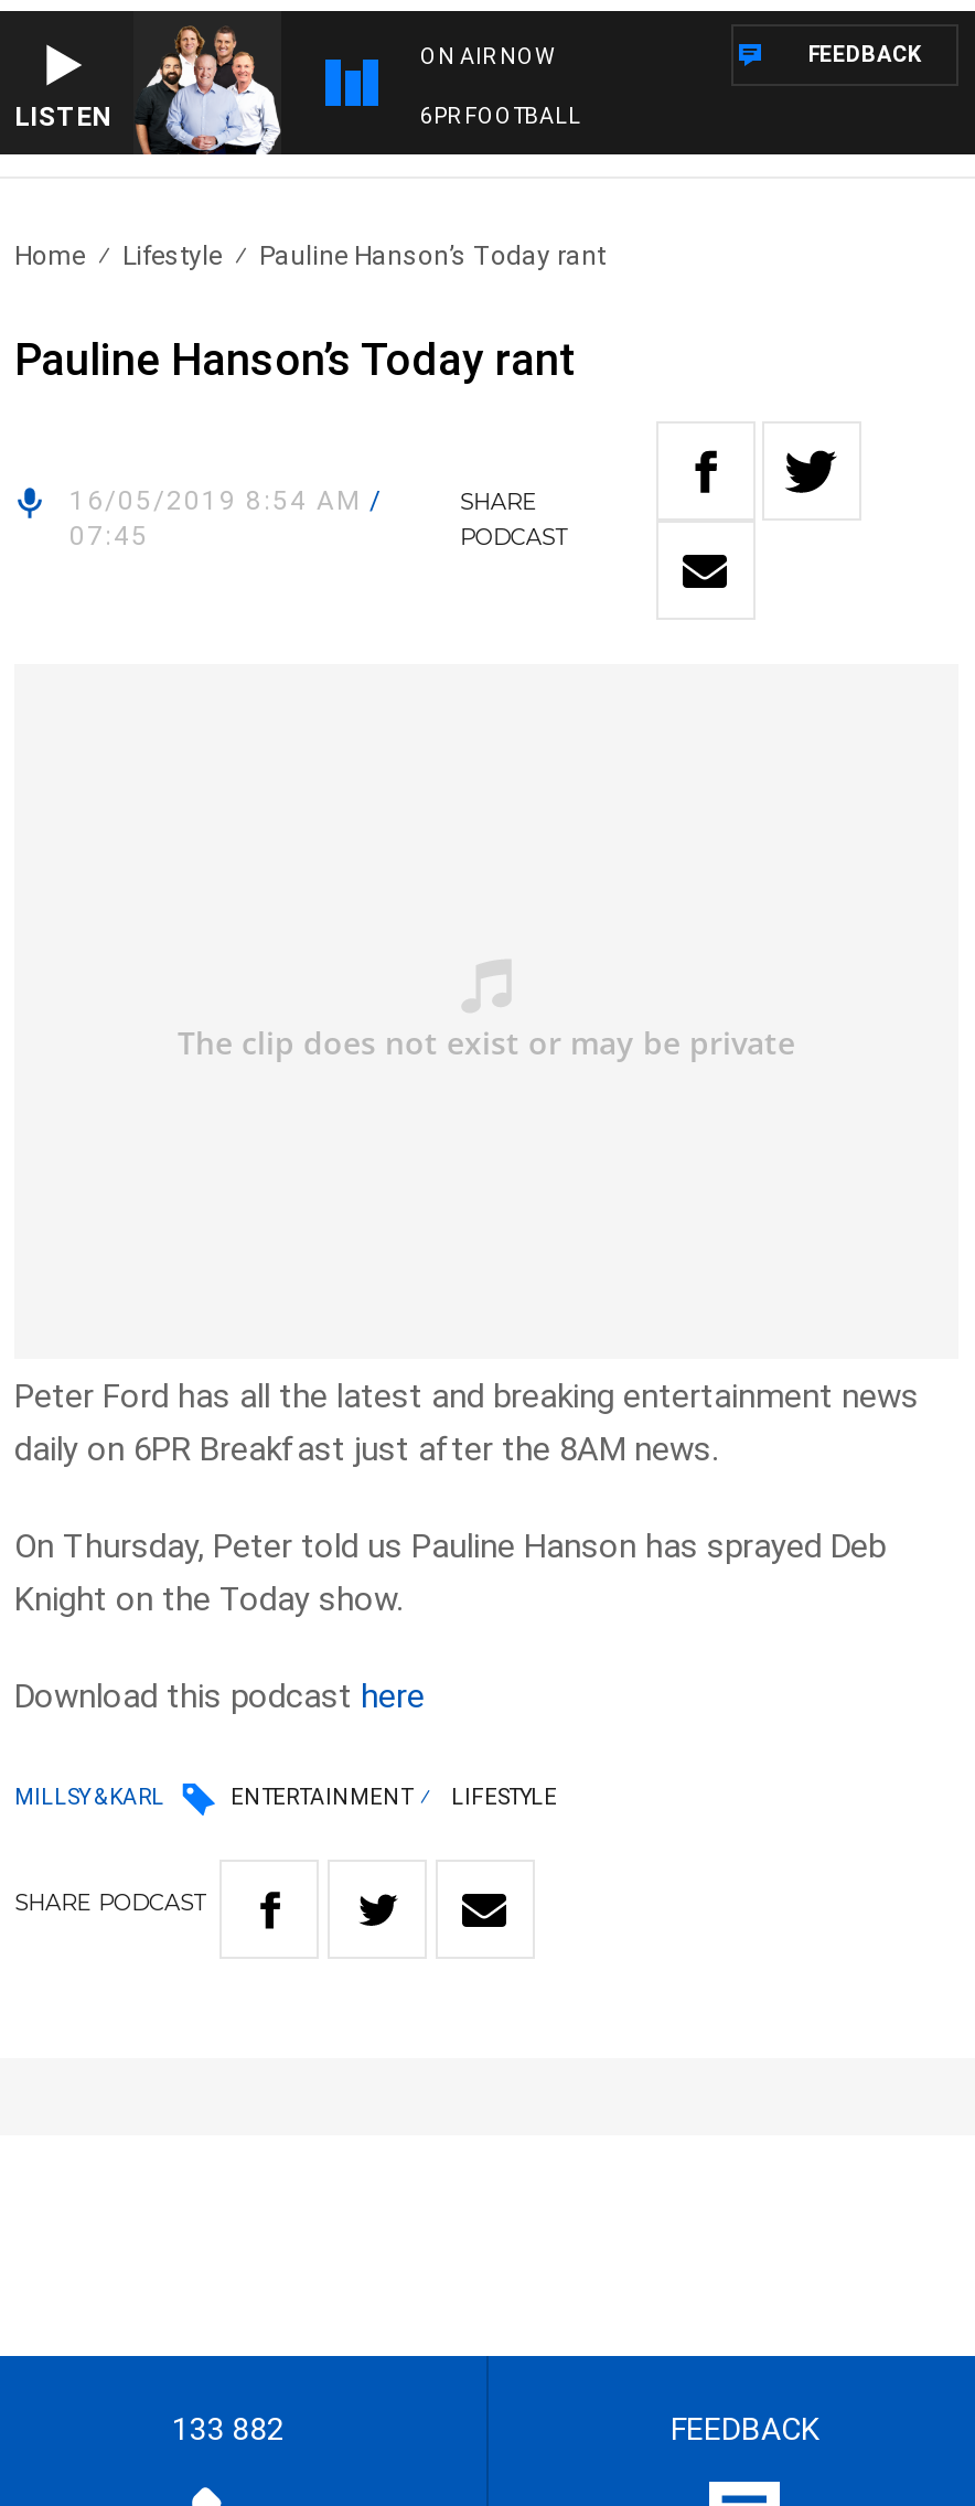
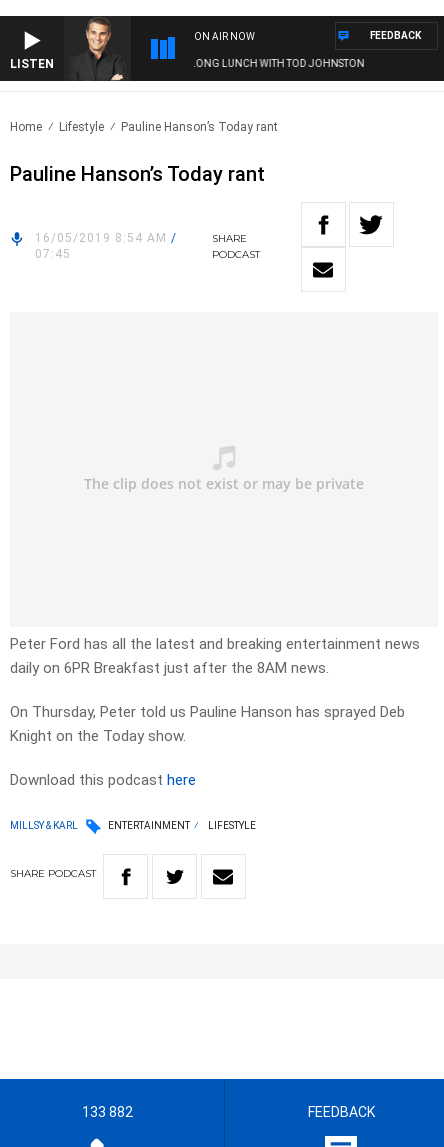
[136,20,283,157] [image] -> [66,19,130,82] [image]
[420,104,581,129] 6PR FOOTBALL -> [158,58,354,69] THE LONG LUNCH WITH TOD JOHNSTON

